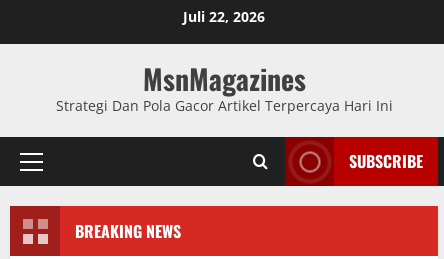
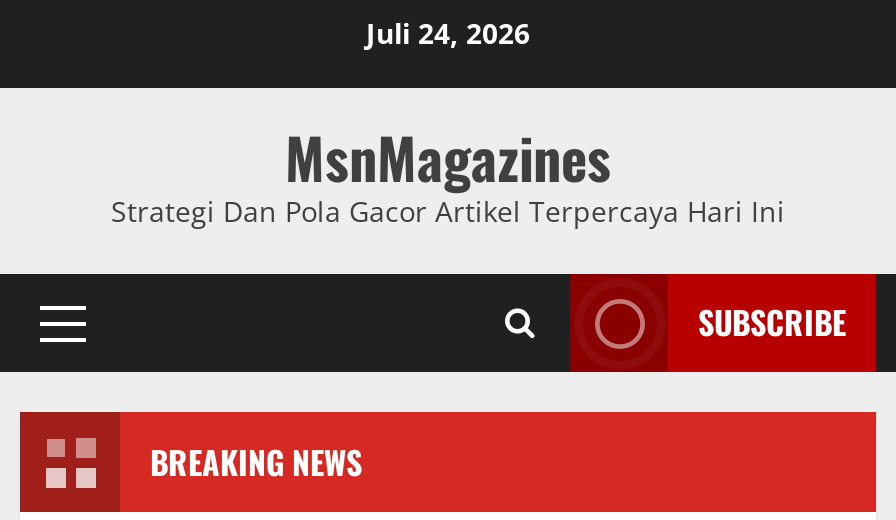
[183,7,265,26] Juli 22, 2026 -> [366,14,530,52] Juli 24, 2026

